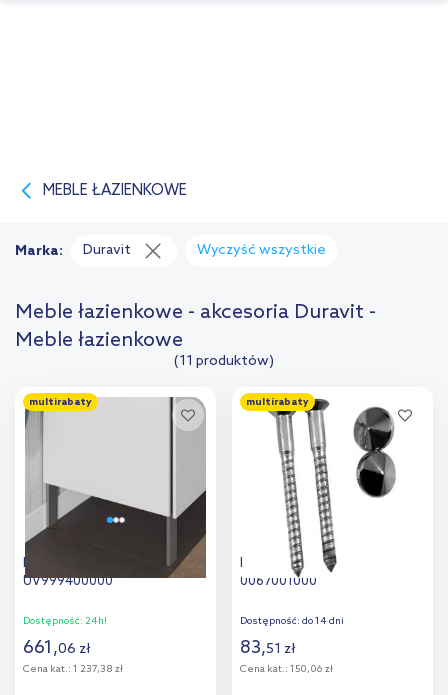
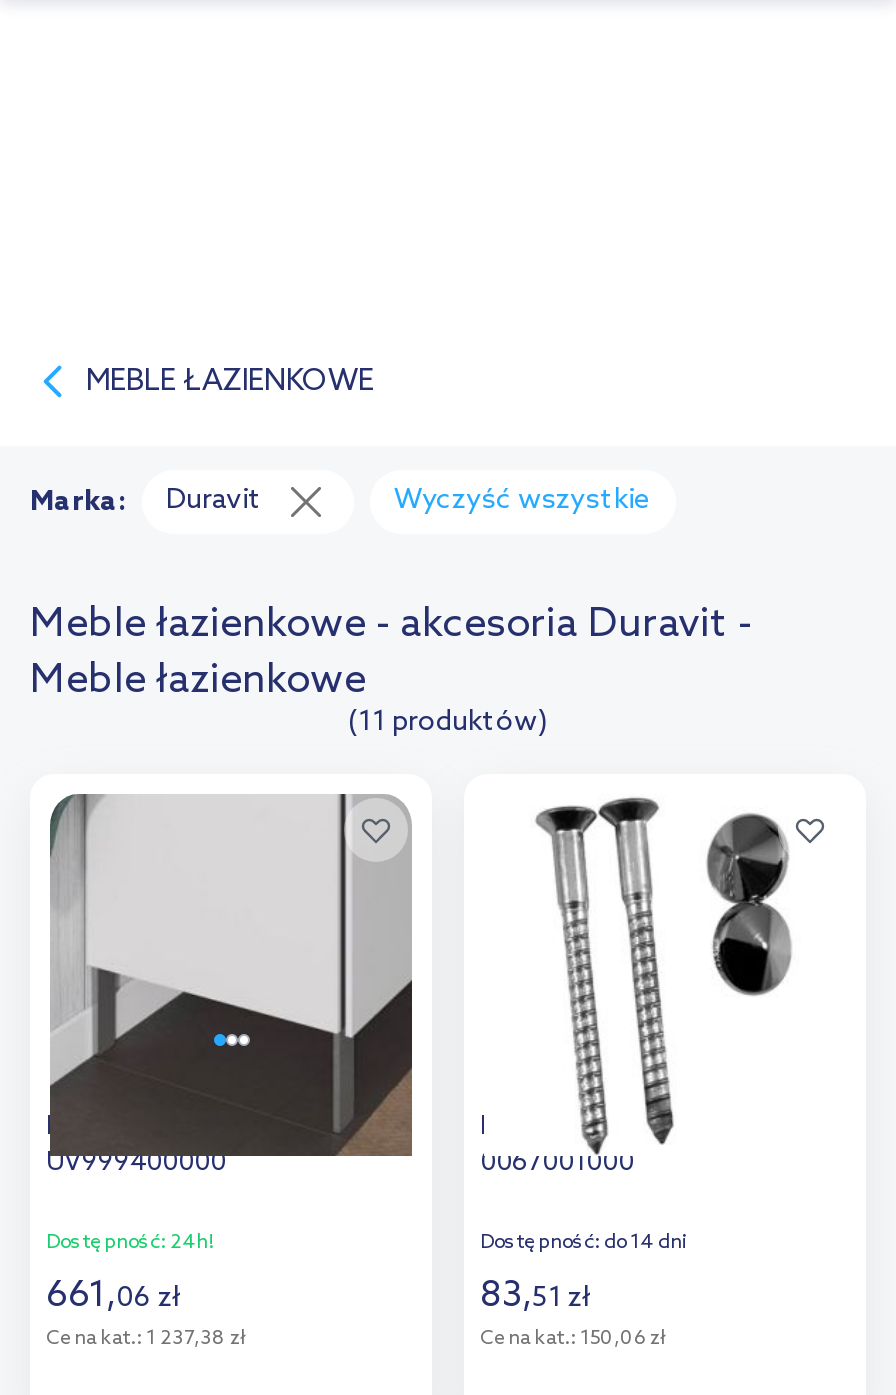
[29,396,92,408] multirabaty -> none
[246,396,309,408] multirabaty -> none

